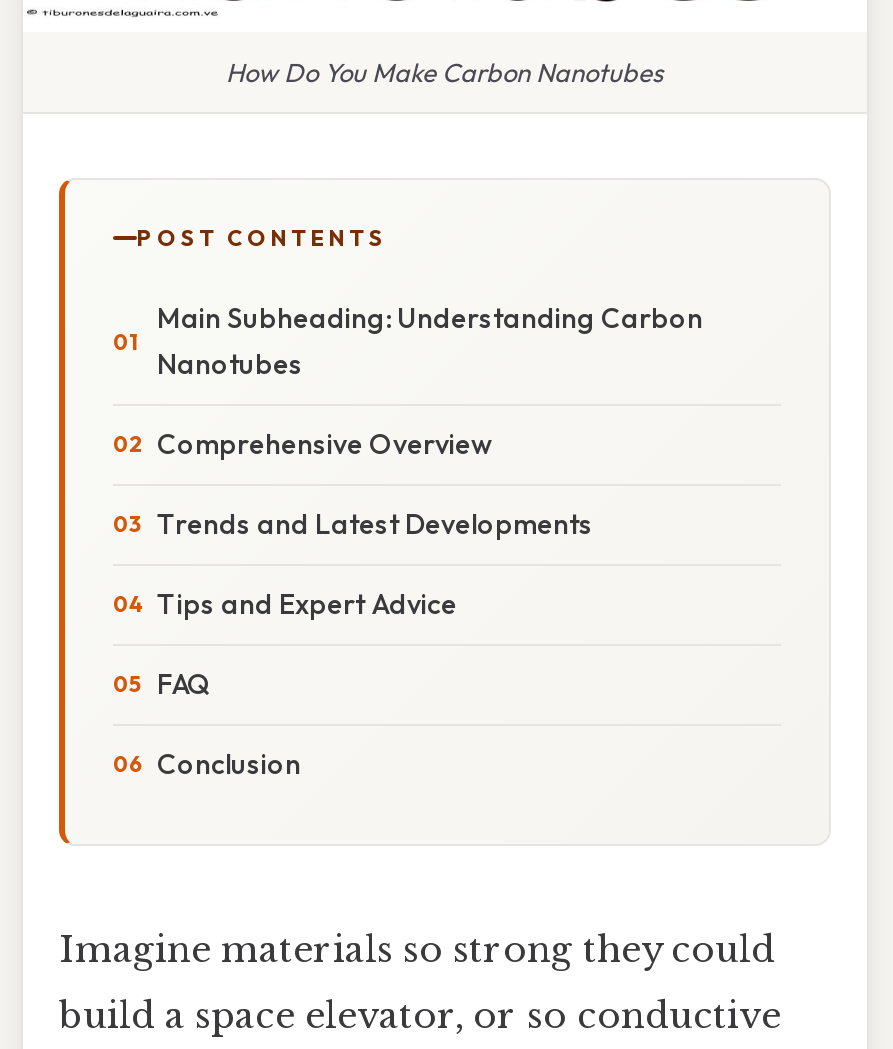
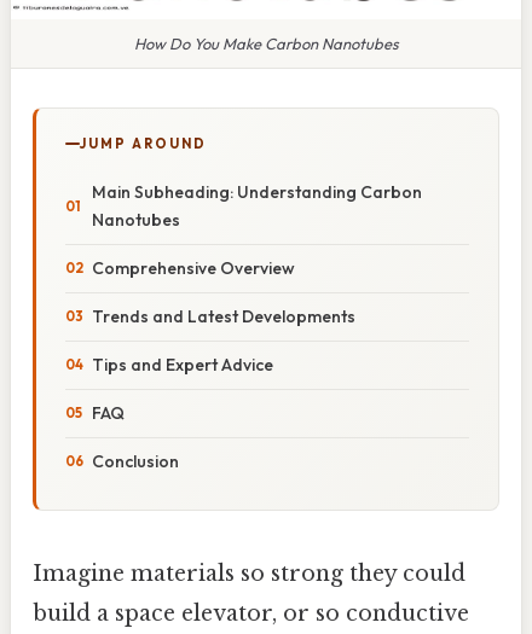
[137,224,387,252] POST CONTENTS -> [80,135,207,152] JUMP AROUND

